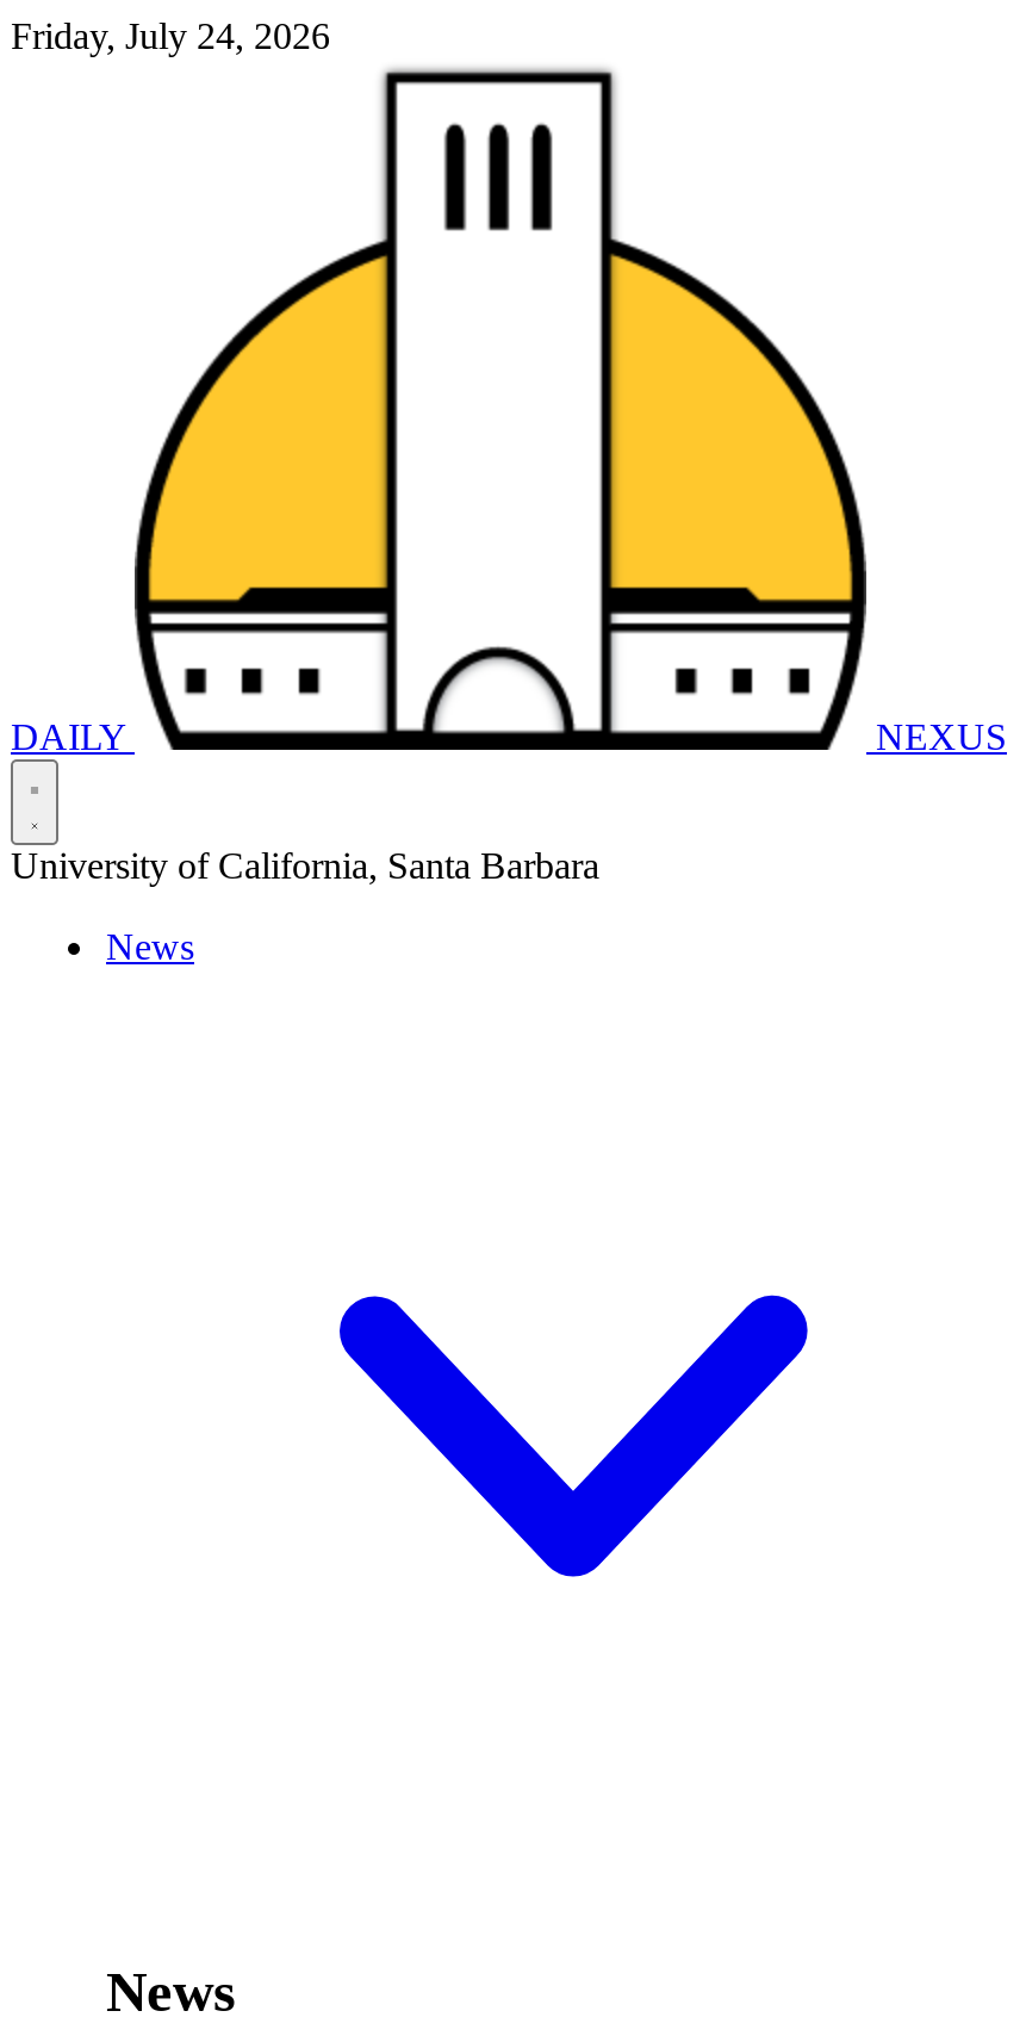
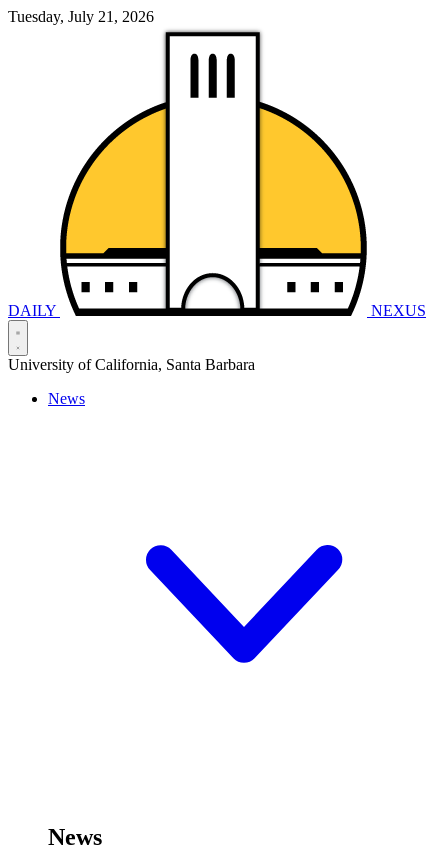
[11,15,330,56] Friday, July 24, 2026 -> [8,8,154,25] Tuesday, July 21, 2026

